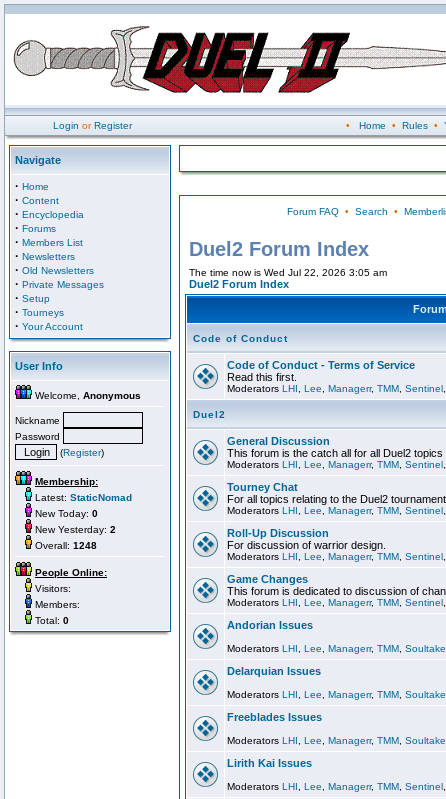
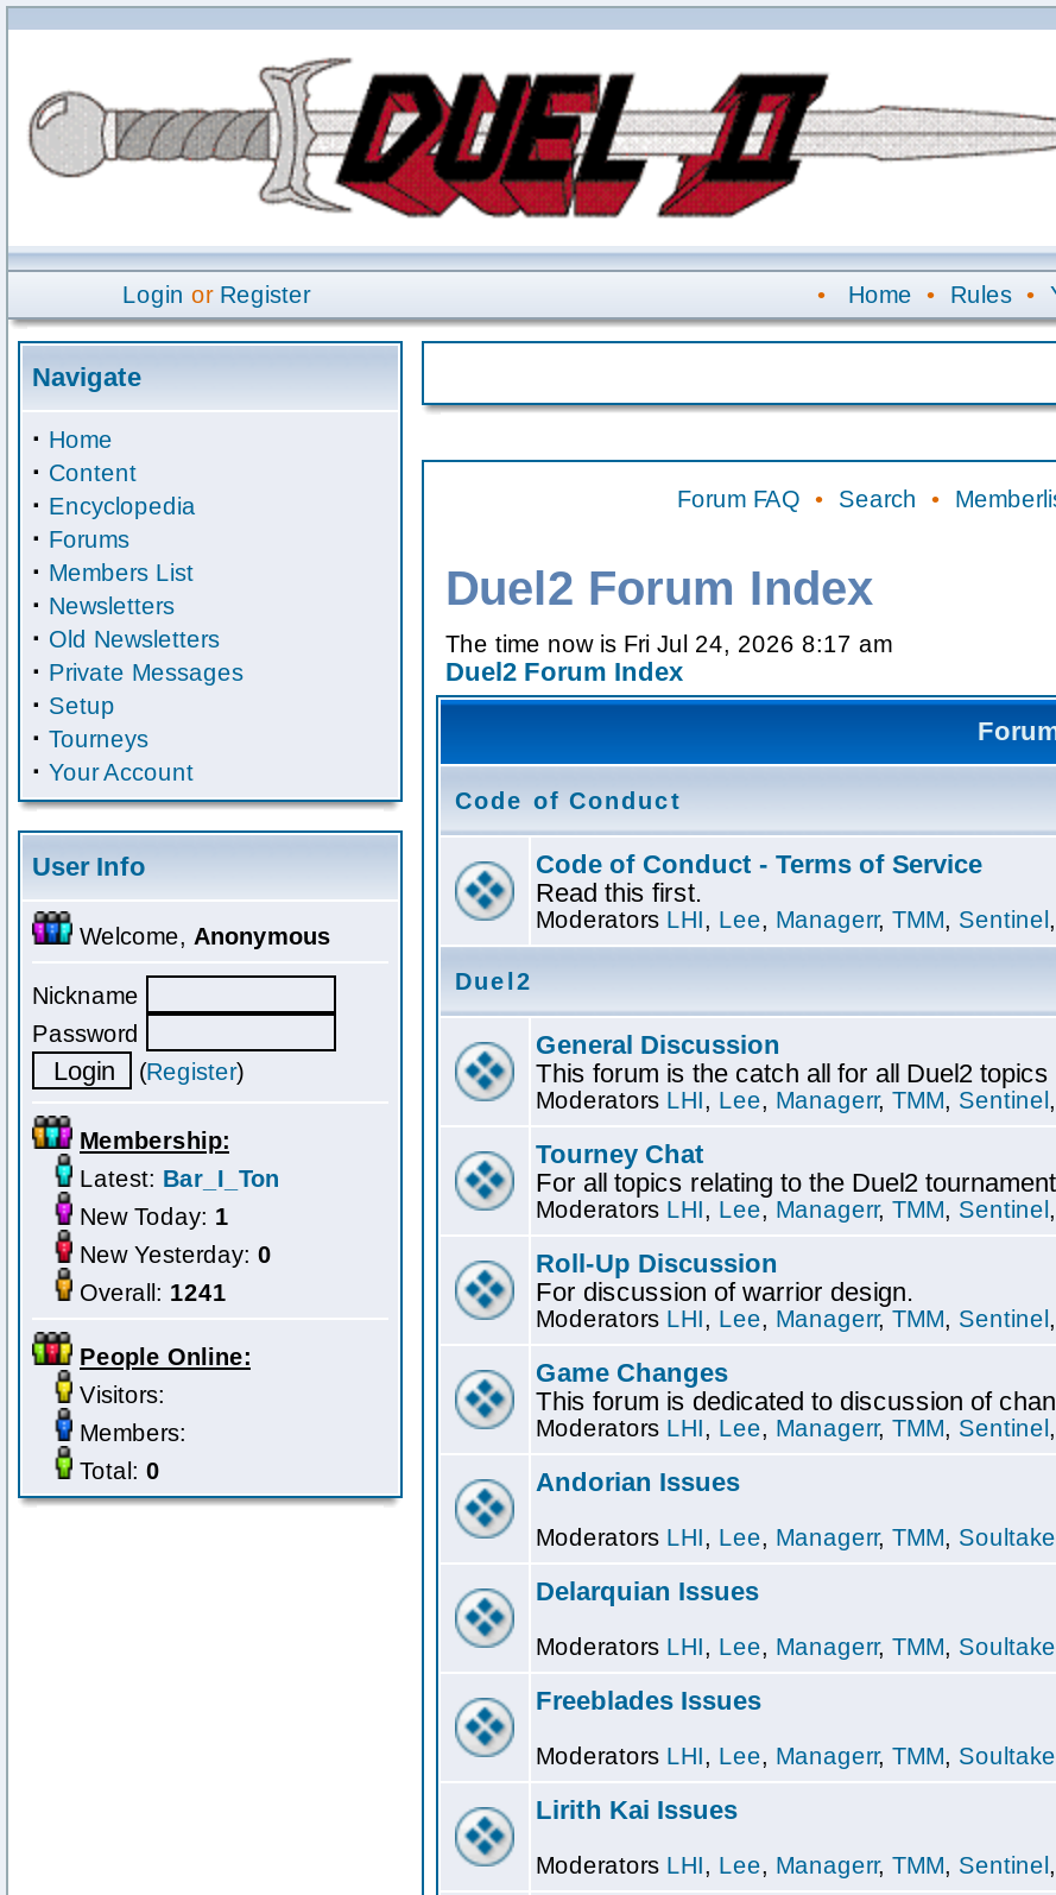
[189,267,387,278] The time now is Wed Jul 22, 2026 3:05 am -> [445,631,892,657] The time now is Fri Jul 24, 2026 8:17 am
[32,492,132,503] Latest: StaticNomad -> [72,1166,279,1192] Latest: Bar_I_Ton
[32,508,98,519] New Today: 0 -> [72,1204,229,1230] New Today: 1
[32,524,116,535] New Yesterday: 2 -> [72,1242,272,1268] New Yesterday: 0
[32,540,97,551] Overall: 1248 -> [72,1280,227,1306] Overall: 1241

